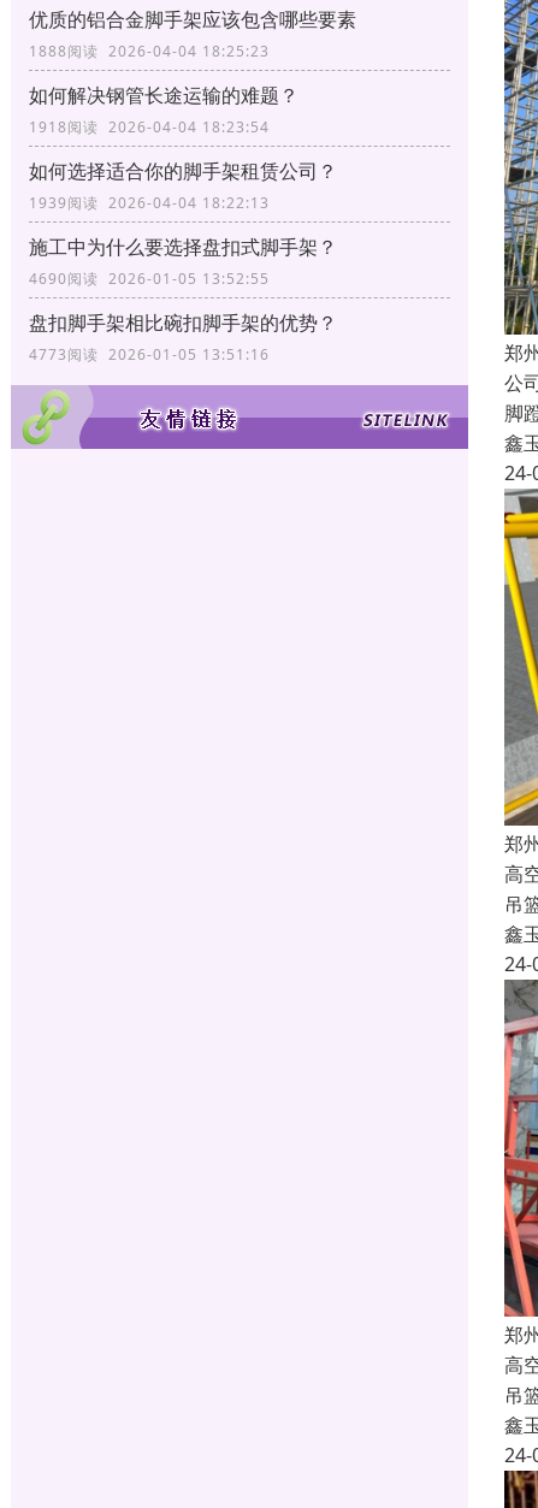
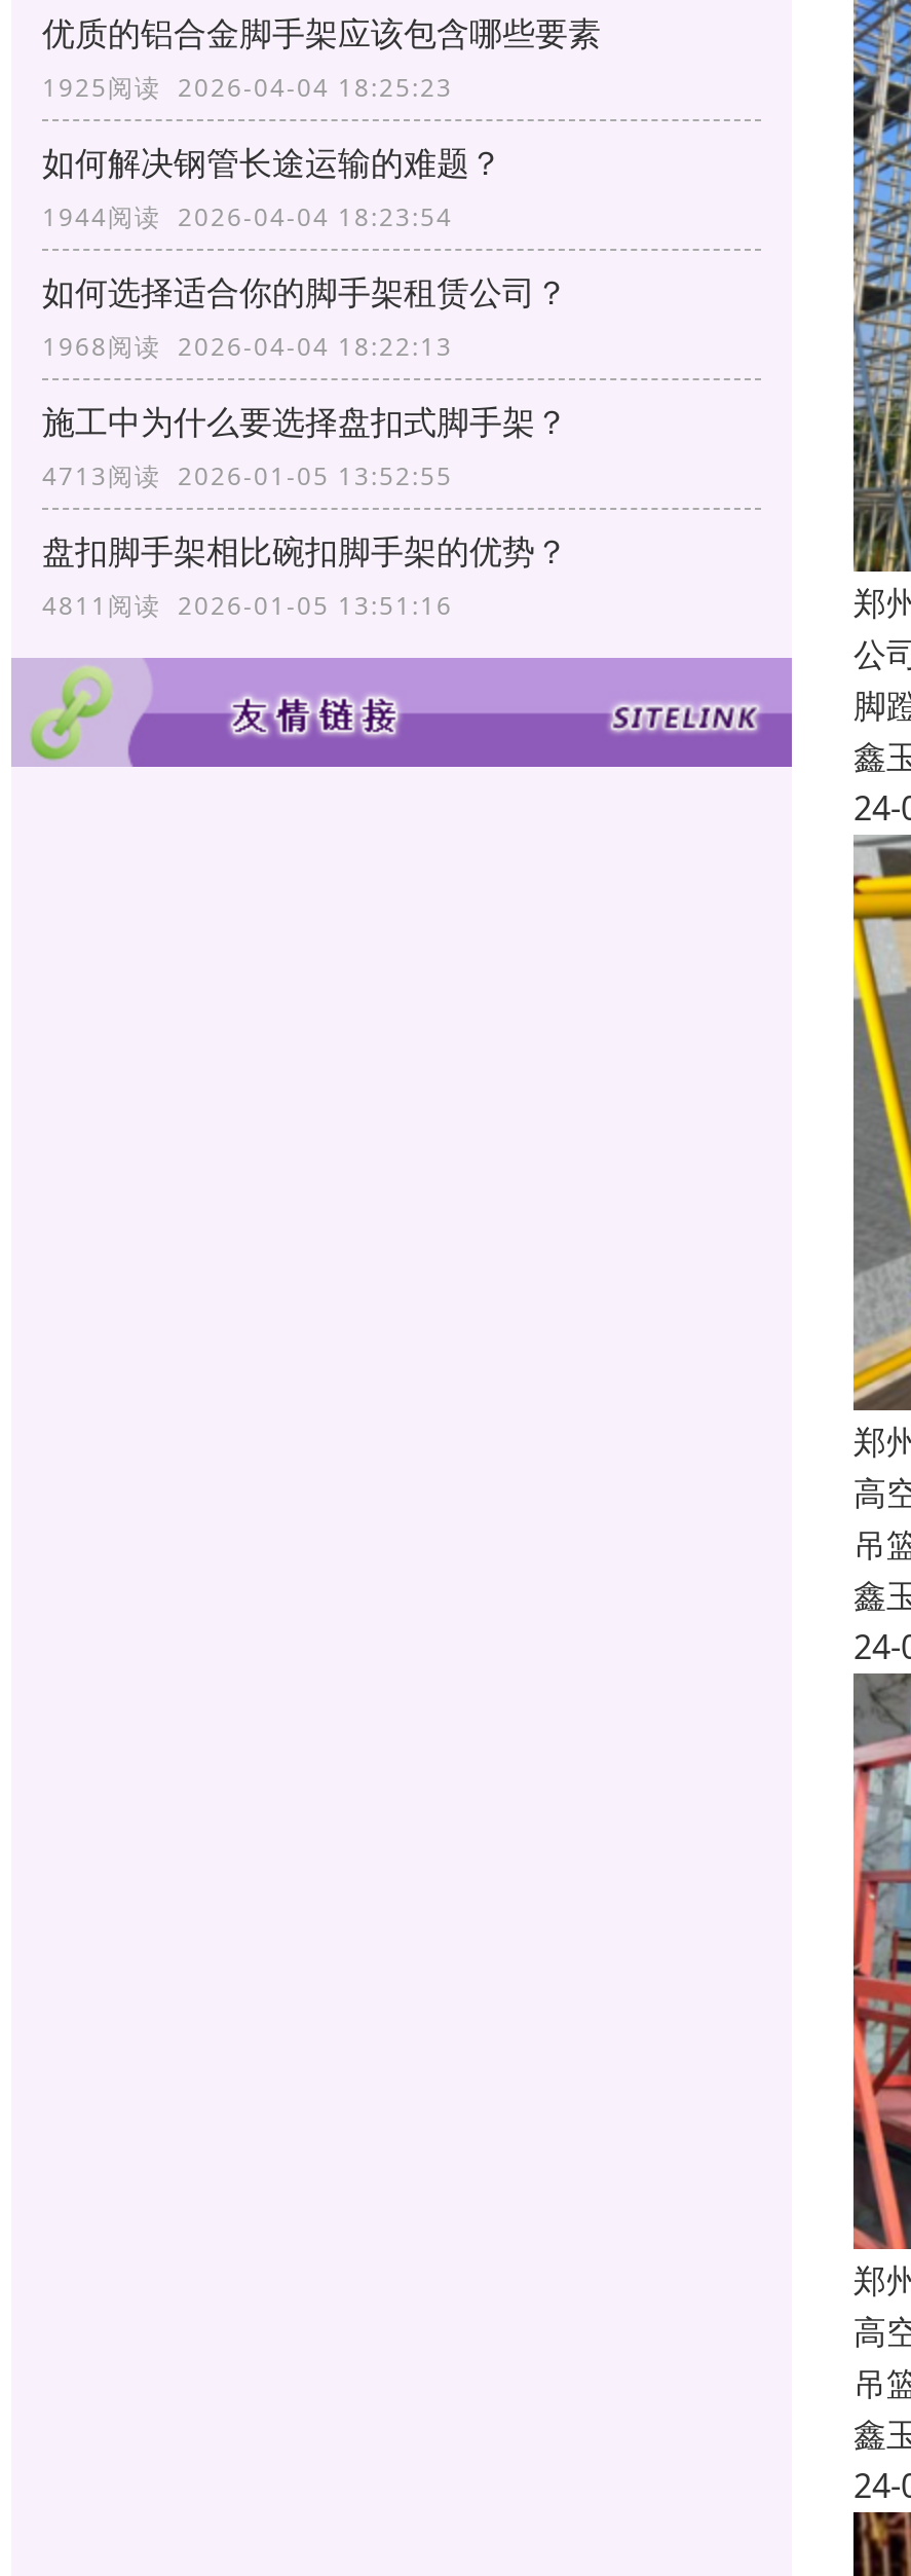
[29,41,270,62] 1888阅读 2026-04-04 18:25:23 -> [42,70,453,105] 1925阅读 2026-04-04 18:25:23
[29,117,270,137] 1918阅读 2026-04-04 18:23:54 -> [42,200,453,235] 1944阅读 2026-04-04 18:23:54
[29,193,270,213] 1939阅读 2026-04-04 18:22:13 -> [42,329,453,364] 1968阅读 2026-04-04 18:22:13
[29,269,270,289] 4690阅读 2026-01-05 13:52:55 -> [42,459,453,494] 4713阅读 2026-01-05 13:52:55
[29,344,270,365] 4773阅读 2026-01-05 13:51:16 -> [42,588,453,623] 4811阅读 2026-01-05 13:51:16

